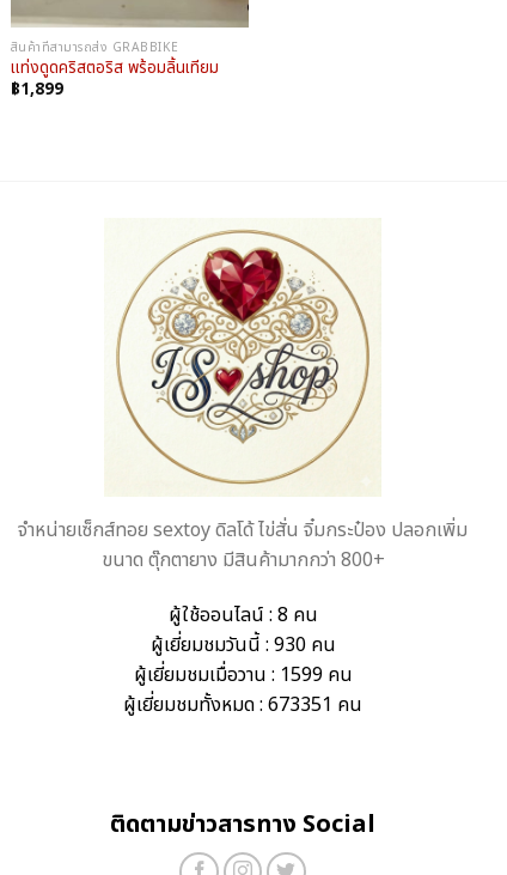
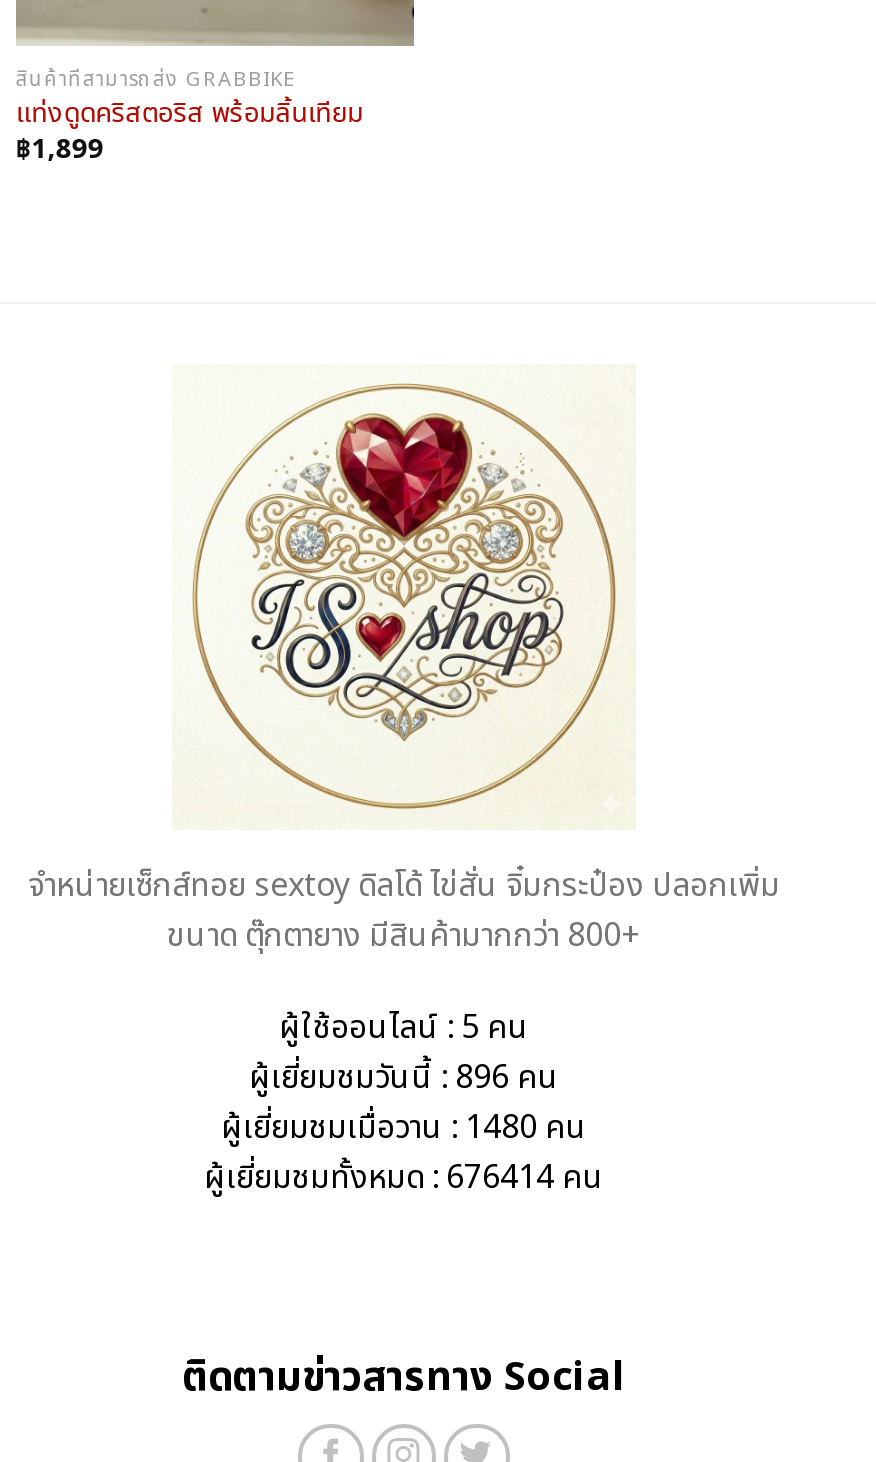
[168,600,317,629] ผู้ใช้ออนไลน์ : 8 คน -> [279,1003,529,1051] ผู้ใช้ออนไลน์ : 5 คน
[150,630,335,659] ผู้เยี่ยมชมวันนี้ : 930 คน -> [249,1053,559,1101] ผู้เยี่ยมชมวันนี้ : 896 คน
[133,660,352,689] ผู้เยี่ยมชมเมื่อวาน : 1599 คน -> [221,1103,587,1151] ผู้เยี่ยมชมเมื่อวาน : 1480 คน
[123,690,362,719] ผู้เยี่ยมชมทั้งหมด : 673351 คน -> [204,1153,604,1201] ผู้เยี่ยมชมทั้งหมด : 676414 คน

